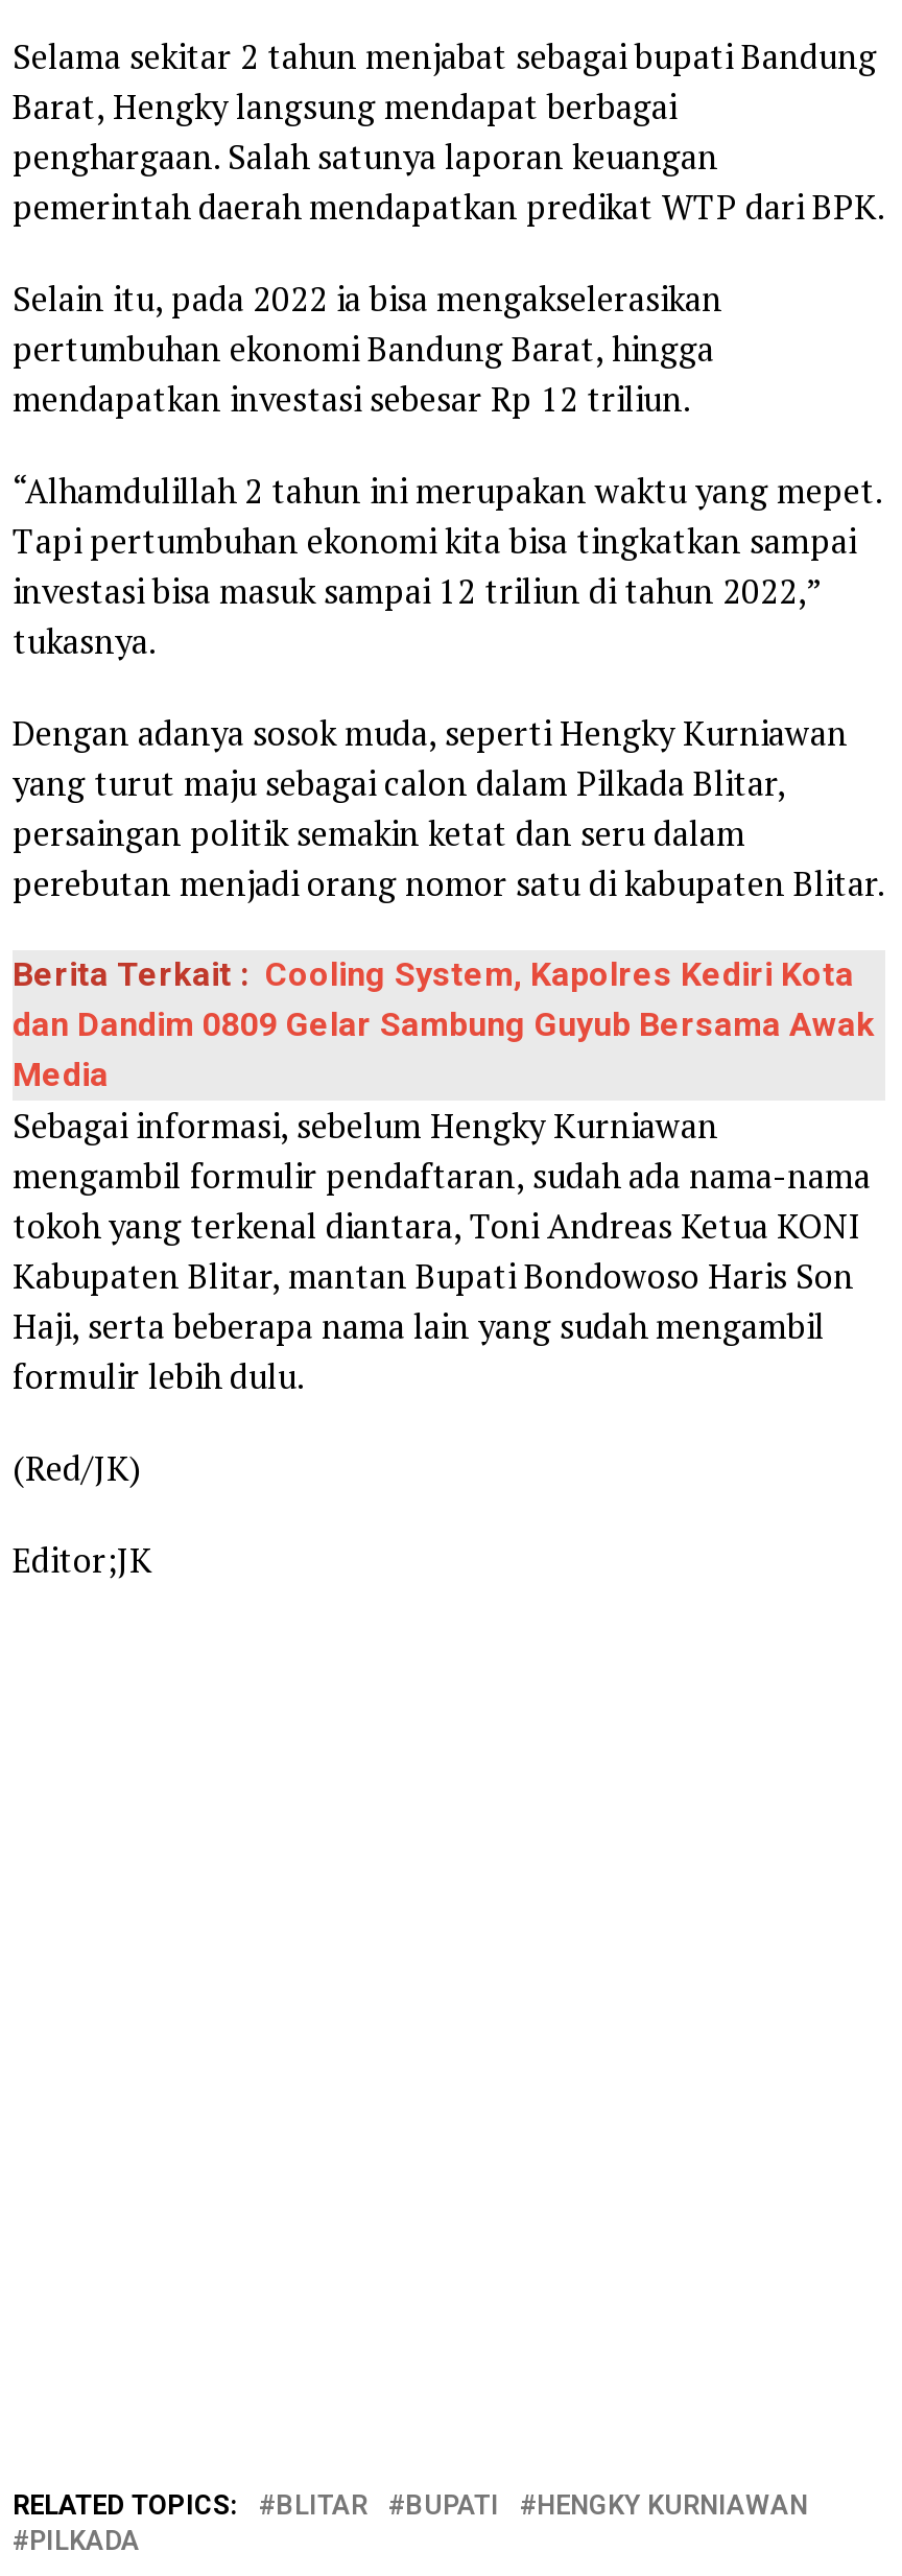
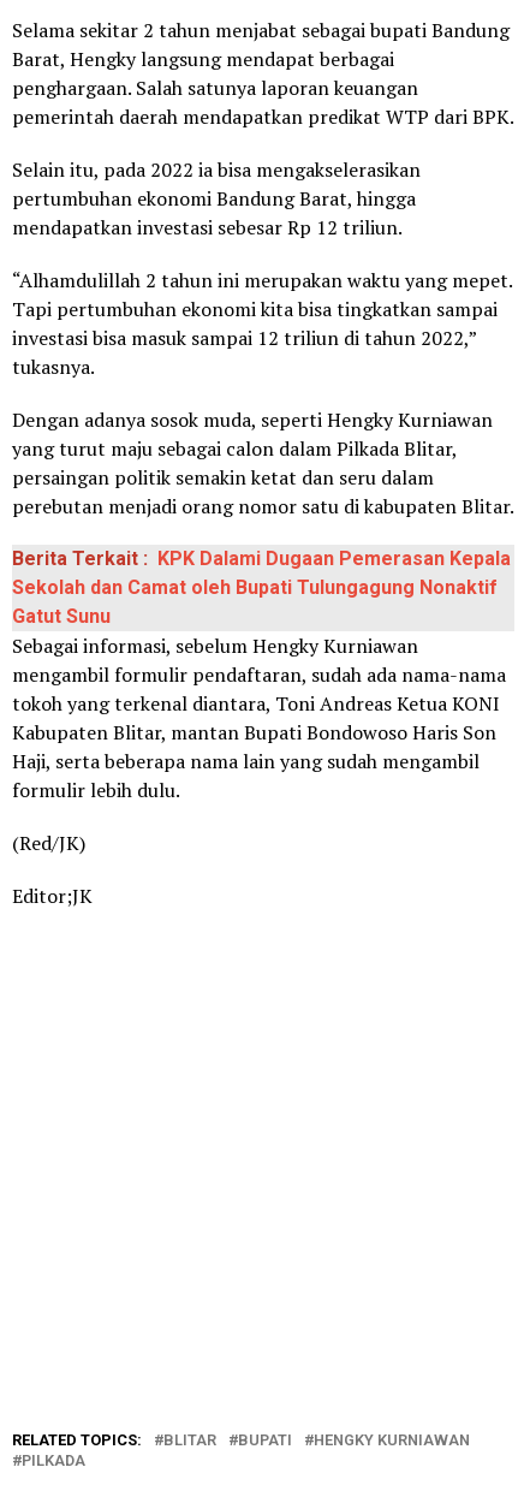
[13,954,875,1094] Berita Terkait : Cooling System, Kapolres Kediri Kota | dan Dandim 0809 Gelar Sambung Guyub Bersama Awak | Media -> [12,547,511,627] Berita Terkait : KPK Dalami Dugaan Pemerasan Kepala | Sekolah dan Camat oleh Bupati Tulungagung Nonaktif | Gatut Sunu

